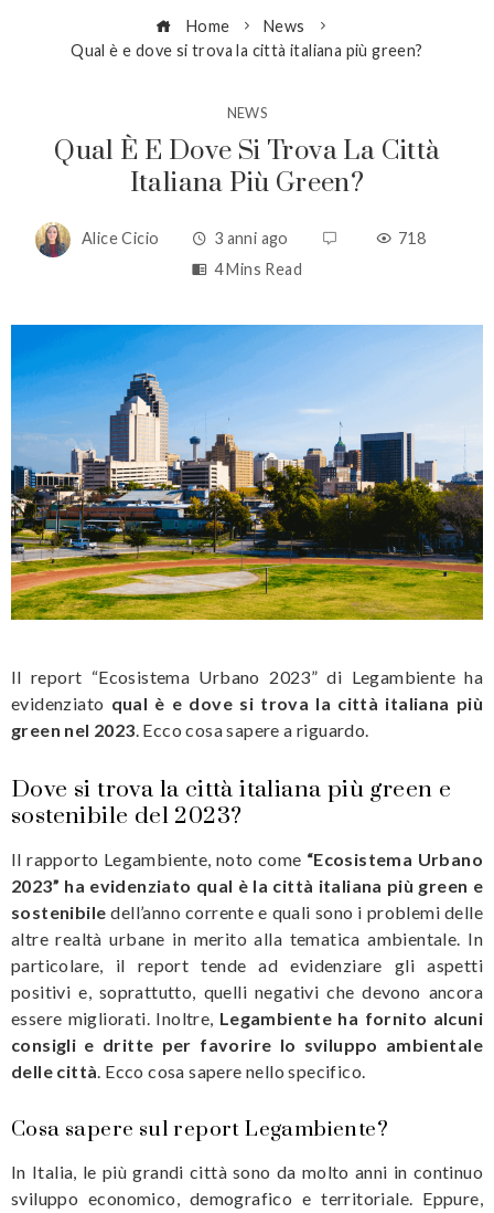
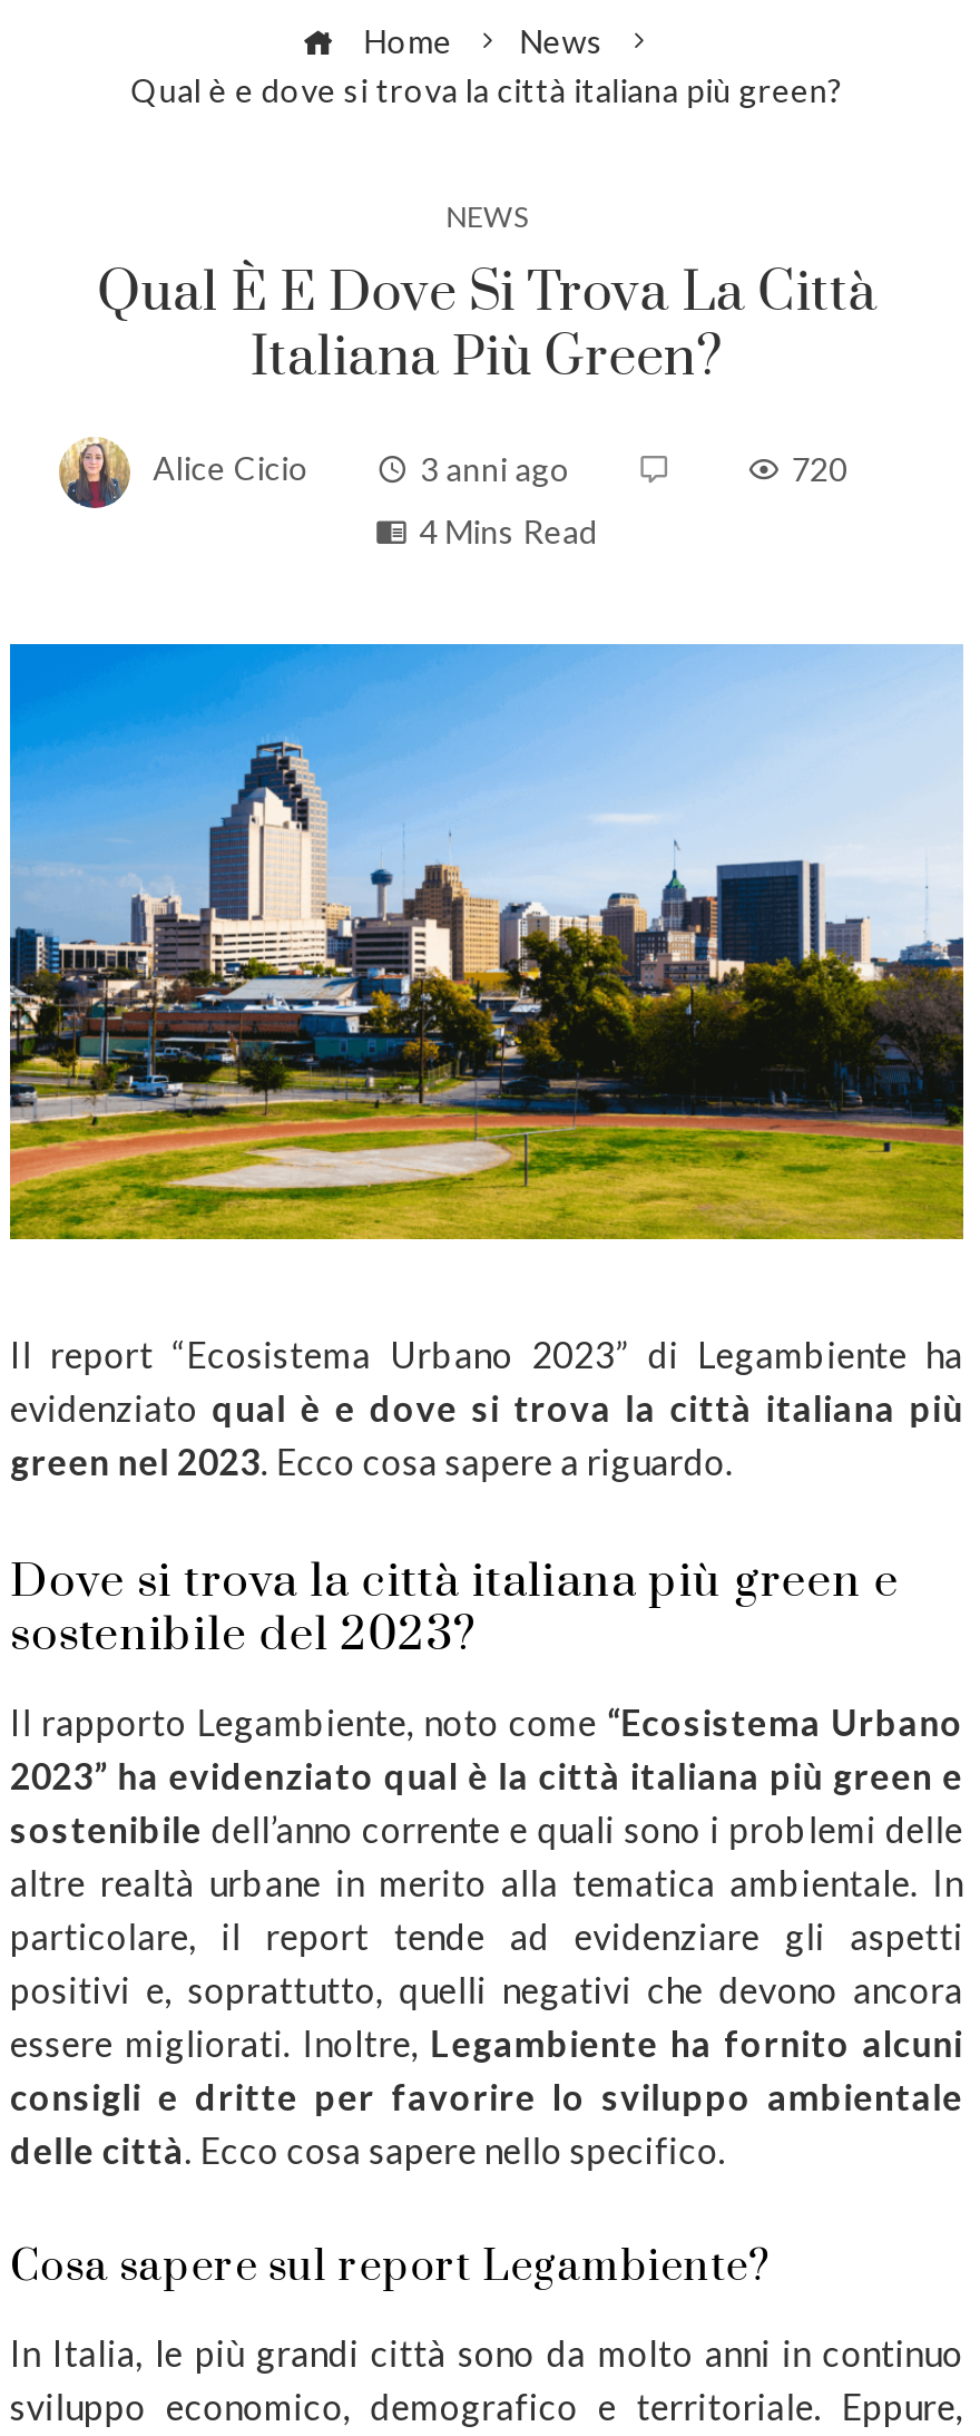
[398,228,426,247] 718 -> [791,449,847,487] 720

